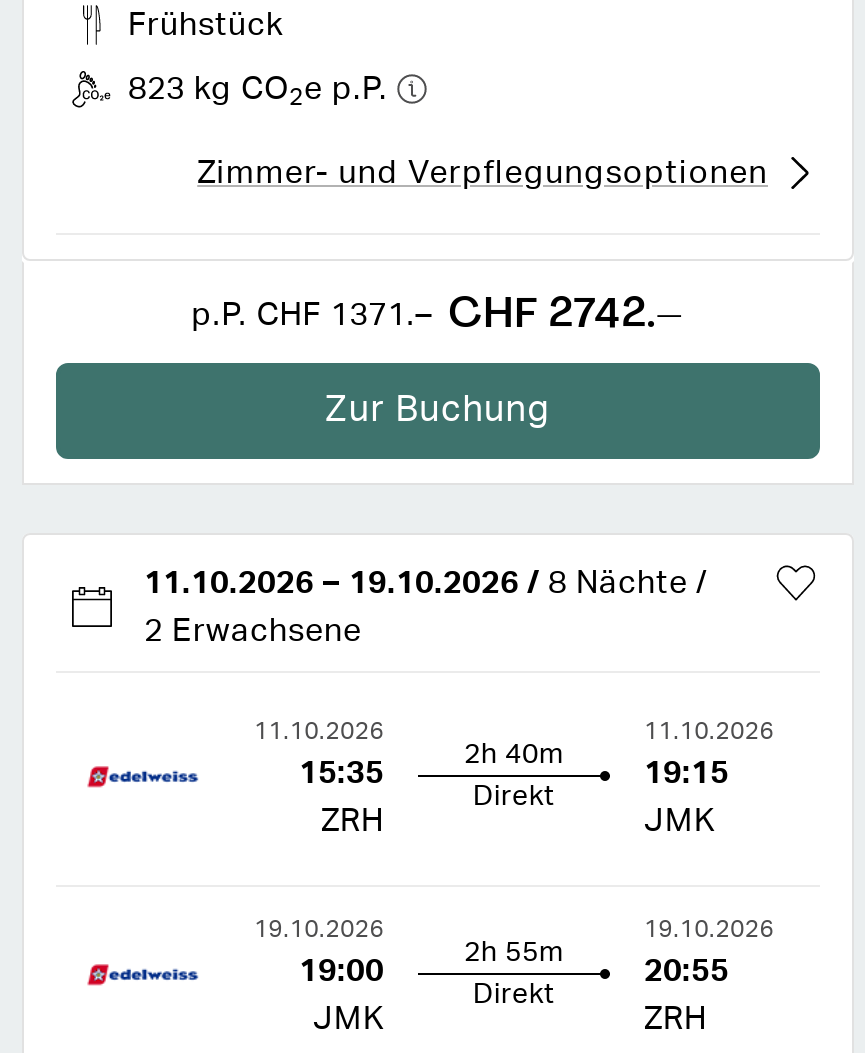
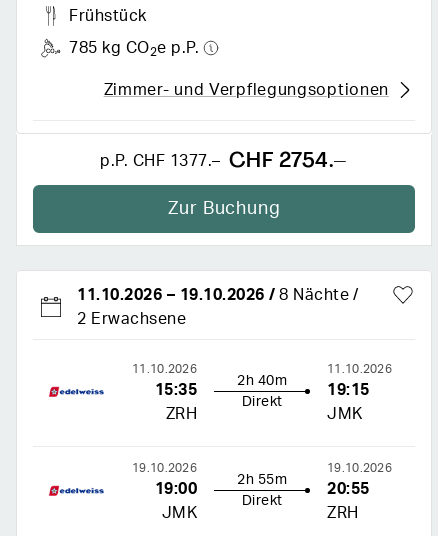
[128,73,388,109] 823 kg CO2e p.P. -> [69,40,199,58] 785 kg CO2e p.P.
[192,285,684,341] p.P. CHF 1371.– CHF 2742.– -> [100,146,348,174] p.P. CHF 1377.– CHF 2754.–

